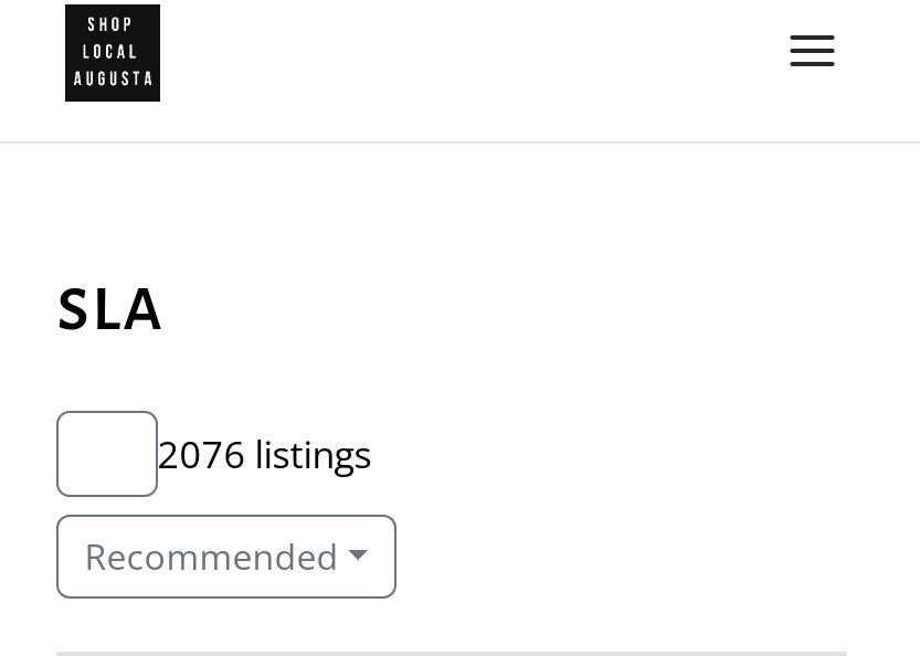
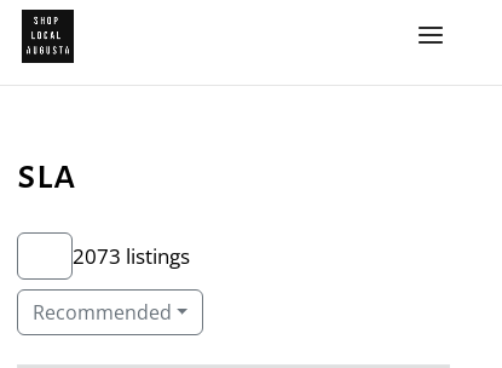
[157,428,372,479] 2076 listings -> [72,242,190,270] 2073 listings

